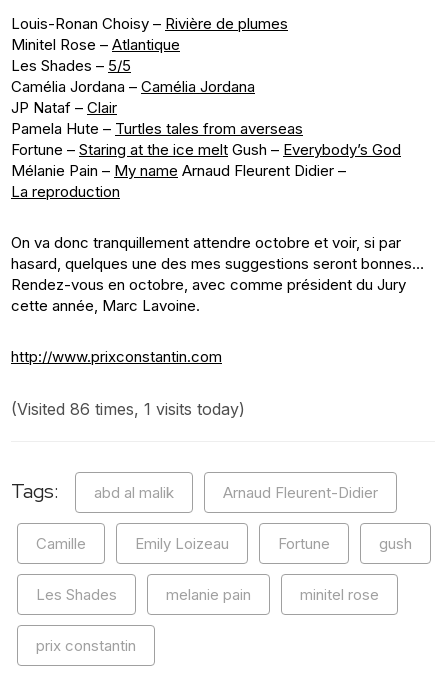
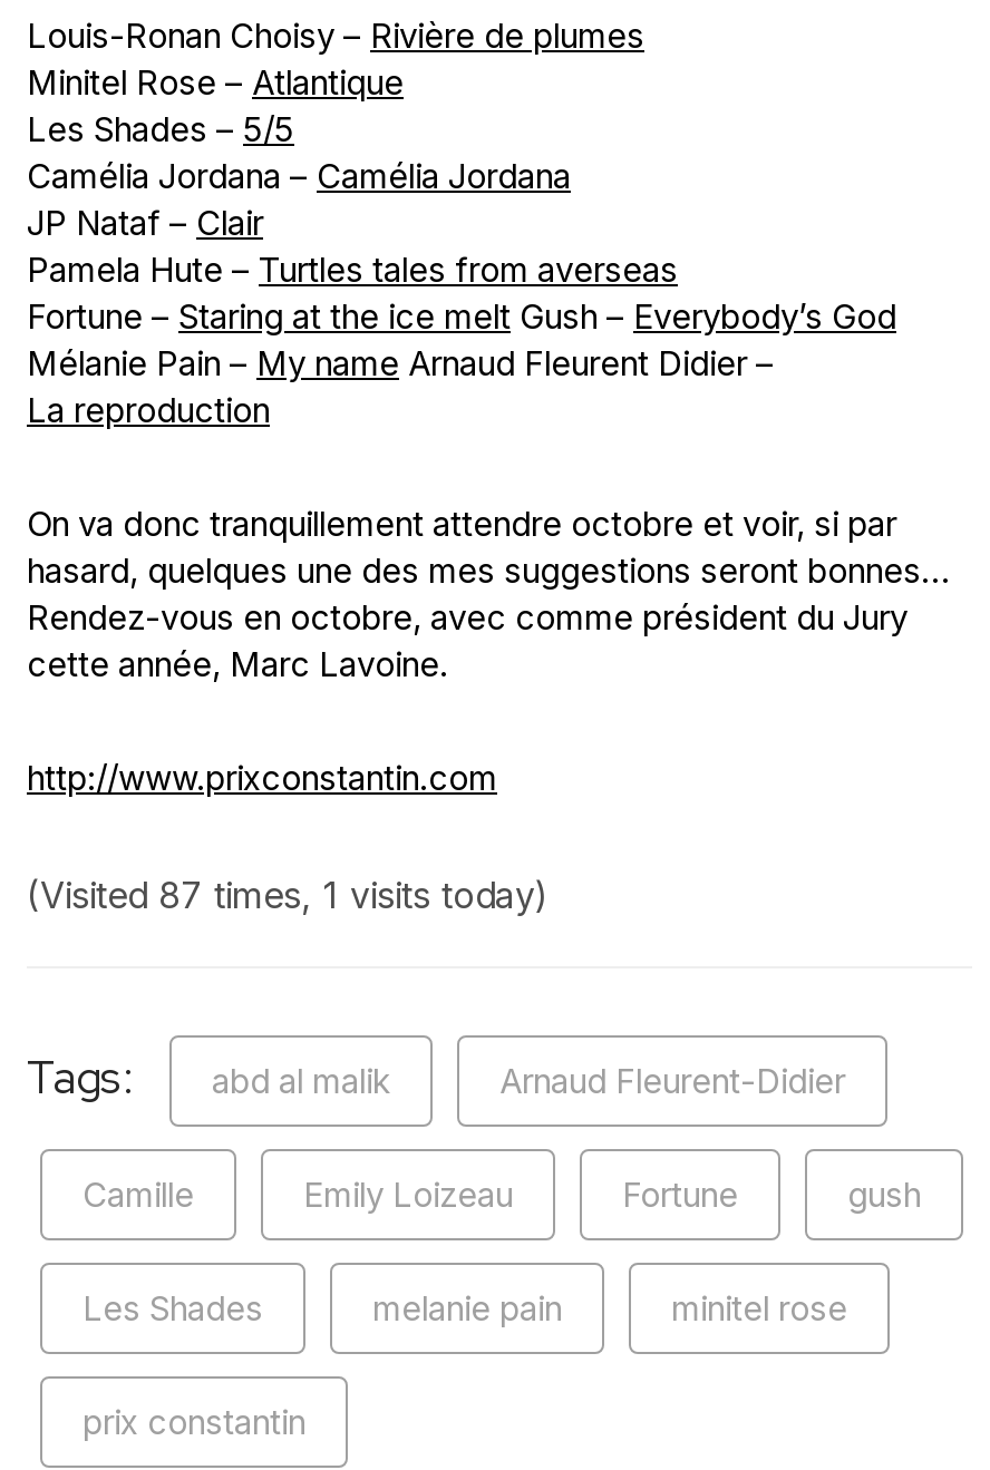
[11,399,245,419] (Visited 86 times, 1 visits today) -> [27,872,549,917] (Visited 87 times, 1 visits today)

